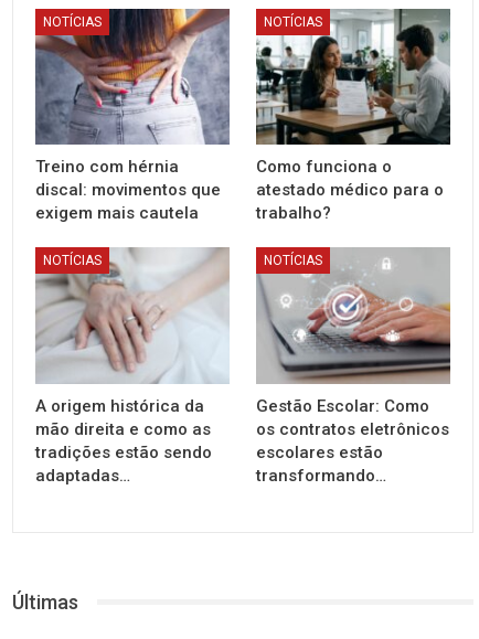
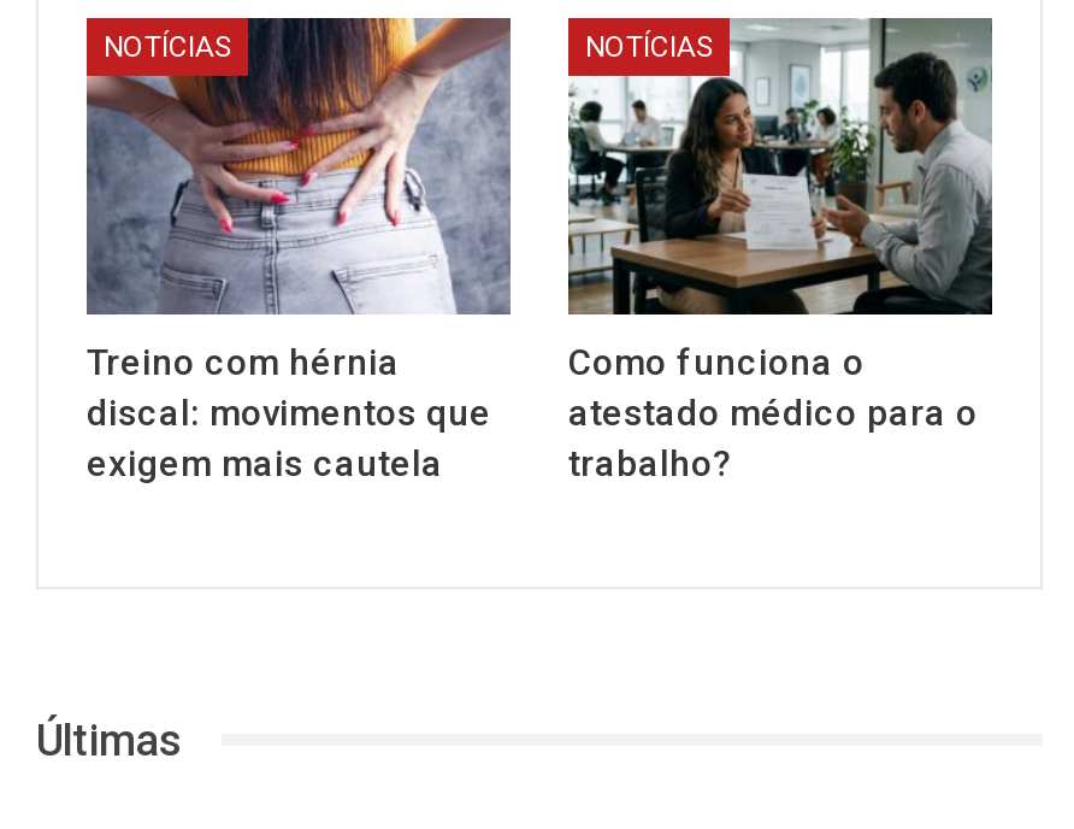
[35,246,230,384] [image] | NOTÍCIAS -> none
[256,247,451,385] [image] | NOTÍCIAS -> none
[35,396,212,485] A origem histórica da | mão direita e como as | tradições estão sendo | adaptadas… -> none
[256,396,449,485] Gestão Escolar: Como | os contratos eletrônicos | escolares estão | transformando… -> none

